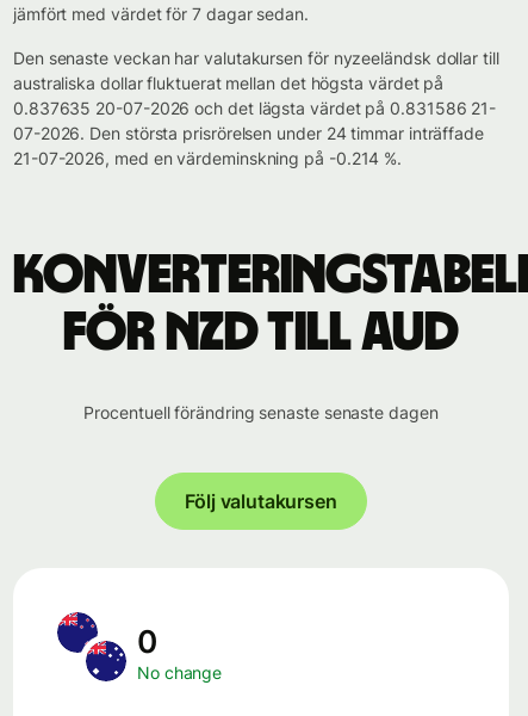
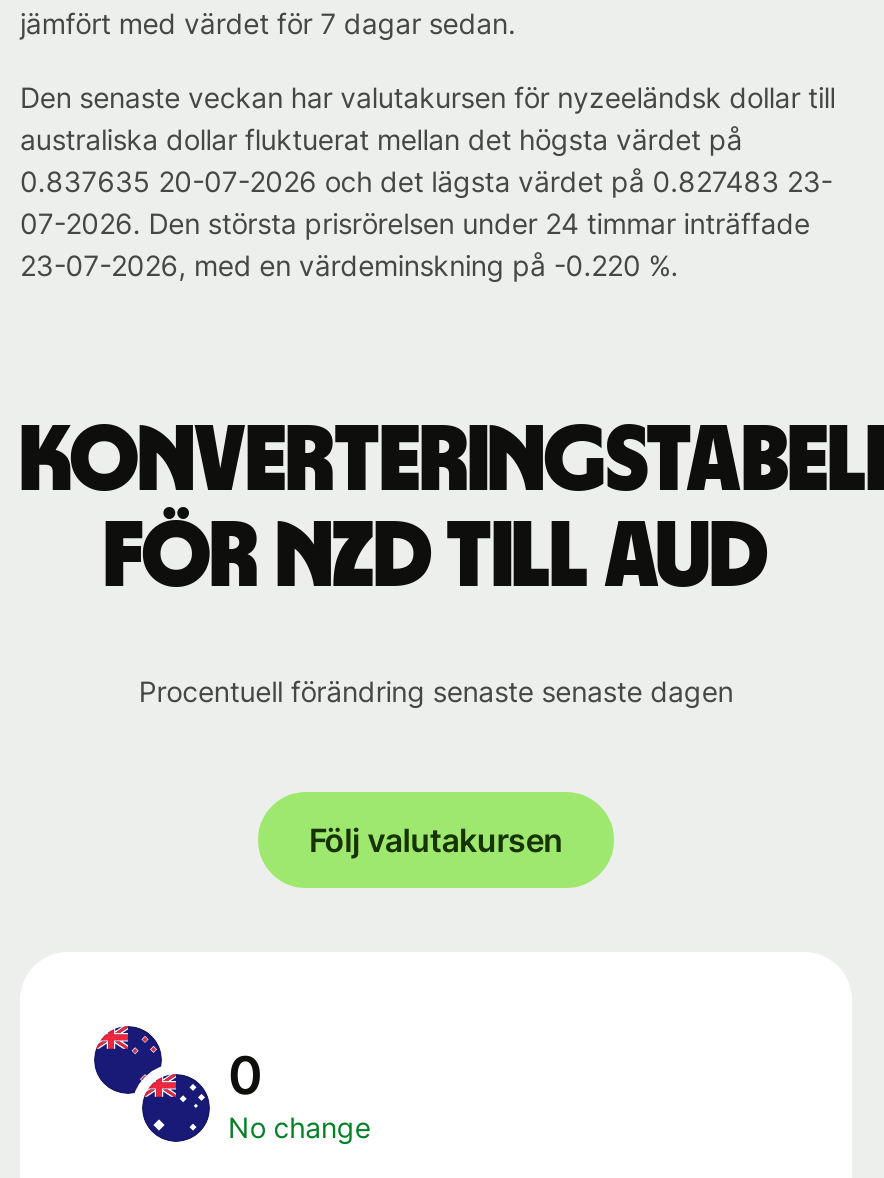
[13,98,496,118] 0.837635 20-07-2026 och det lägsta värdet på 0.831586 21- -> [20,164,832,198] 0.837635 20-07-2026 och det lägsta värdet på 0.827483 23-
[13,148,402,168] 21-07-2026, med en värdeminskning på -0.214 %. -> [20,248,678,282] 23-07-2026, med en värdeminskning på -0.220 %.

